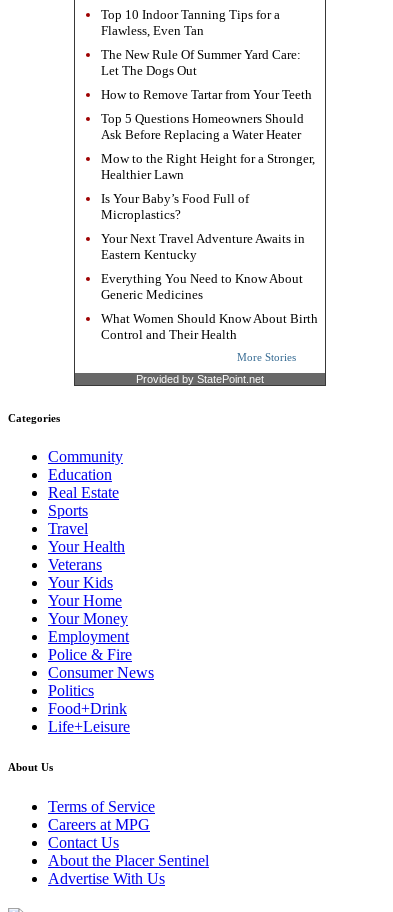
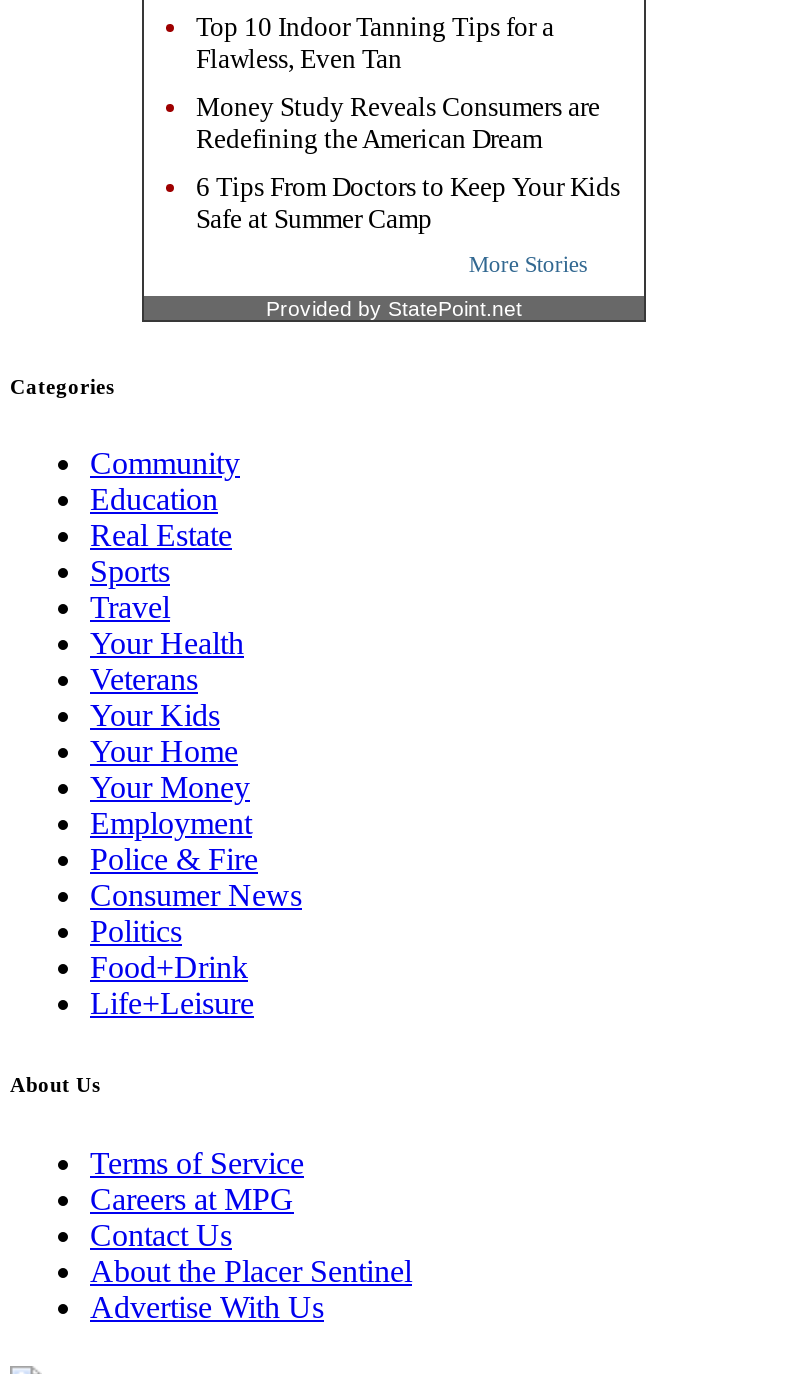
[101,46,318,341] The New Rule Of Summer Yard Care: | Let The Dogs Out | How to Remove Tartar from Your Teeth | Top 5 Questions Homeowners Should | Ask Before Replacing a Water Heater | Mow to the Right Height for a Stronger, | Healthier Lawn | Is Your Baby’s Food Full of | Microplastics? | Your Next Travel Adventure Awaits in | Eastern Kentucky | Everything You Need to Know About | Generic Medicines | What Women Should Know About Birth | Control and Their Health -> [196,91,620,233] Money Study Reveals Consumers are | Redefining the American Dream | 6 Tips From Doctors to Keep Your Kids | Safe at Summer Camp

